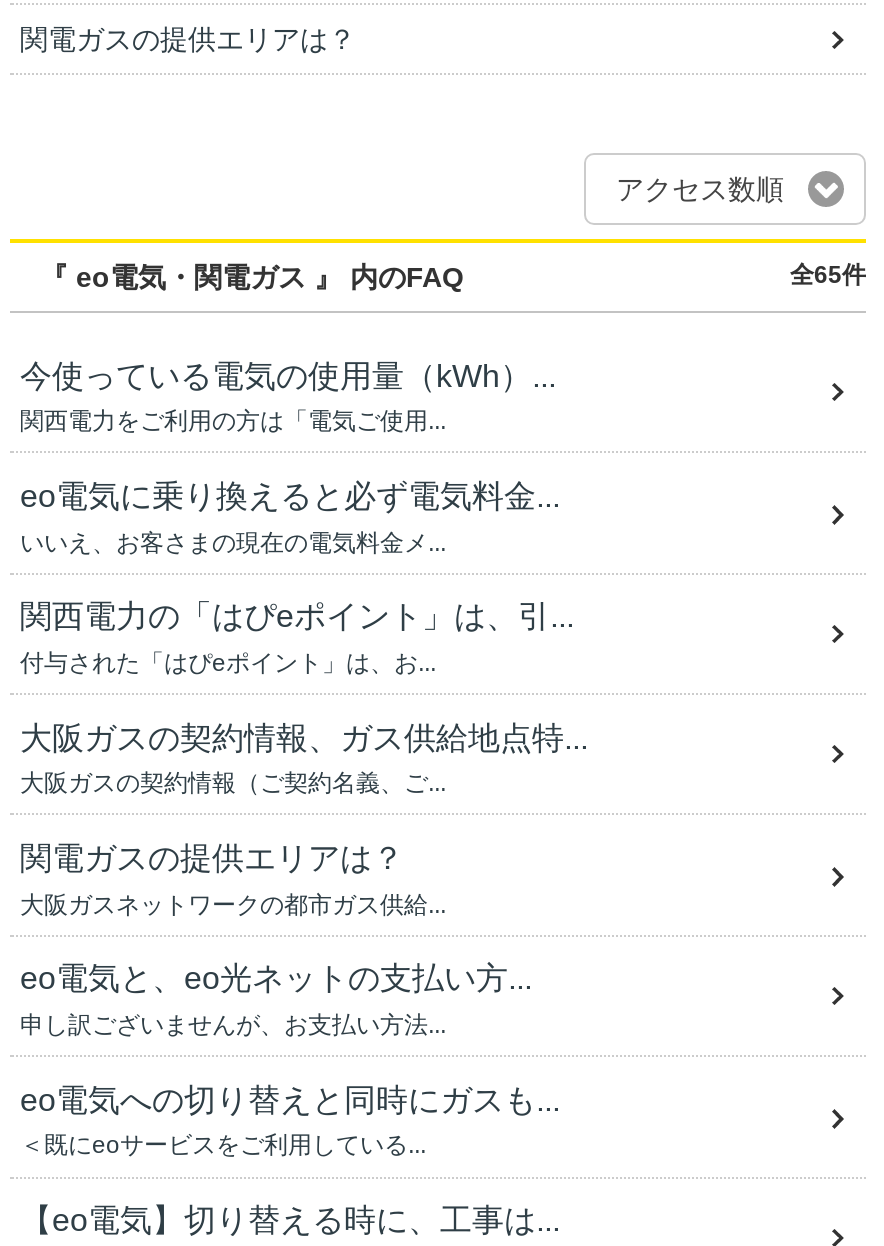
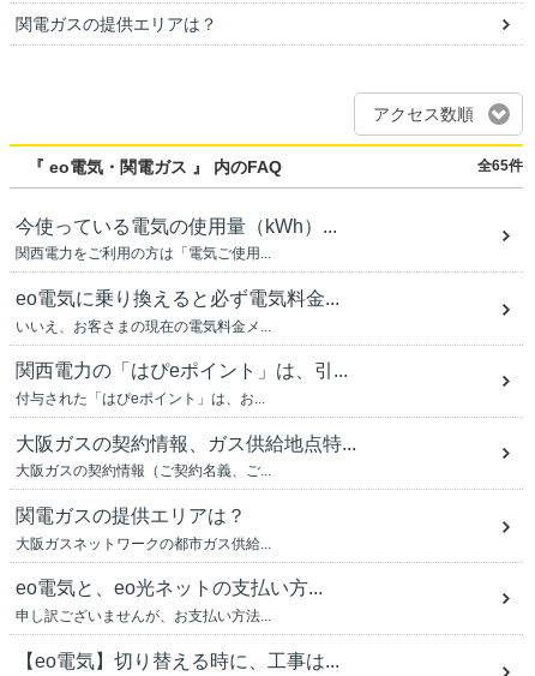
[20,1083,560,1160] eo電気への切り替えと同時にガスも... | ＜既にeoサービスをご利用している... -> none

